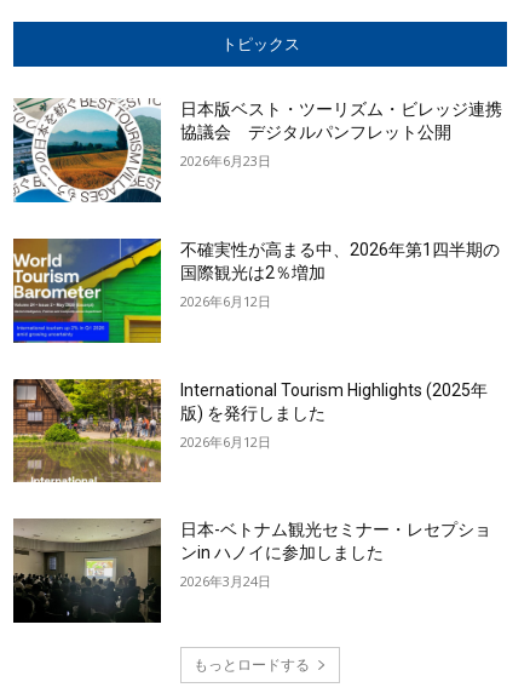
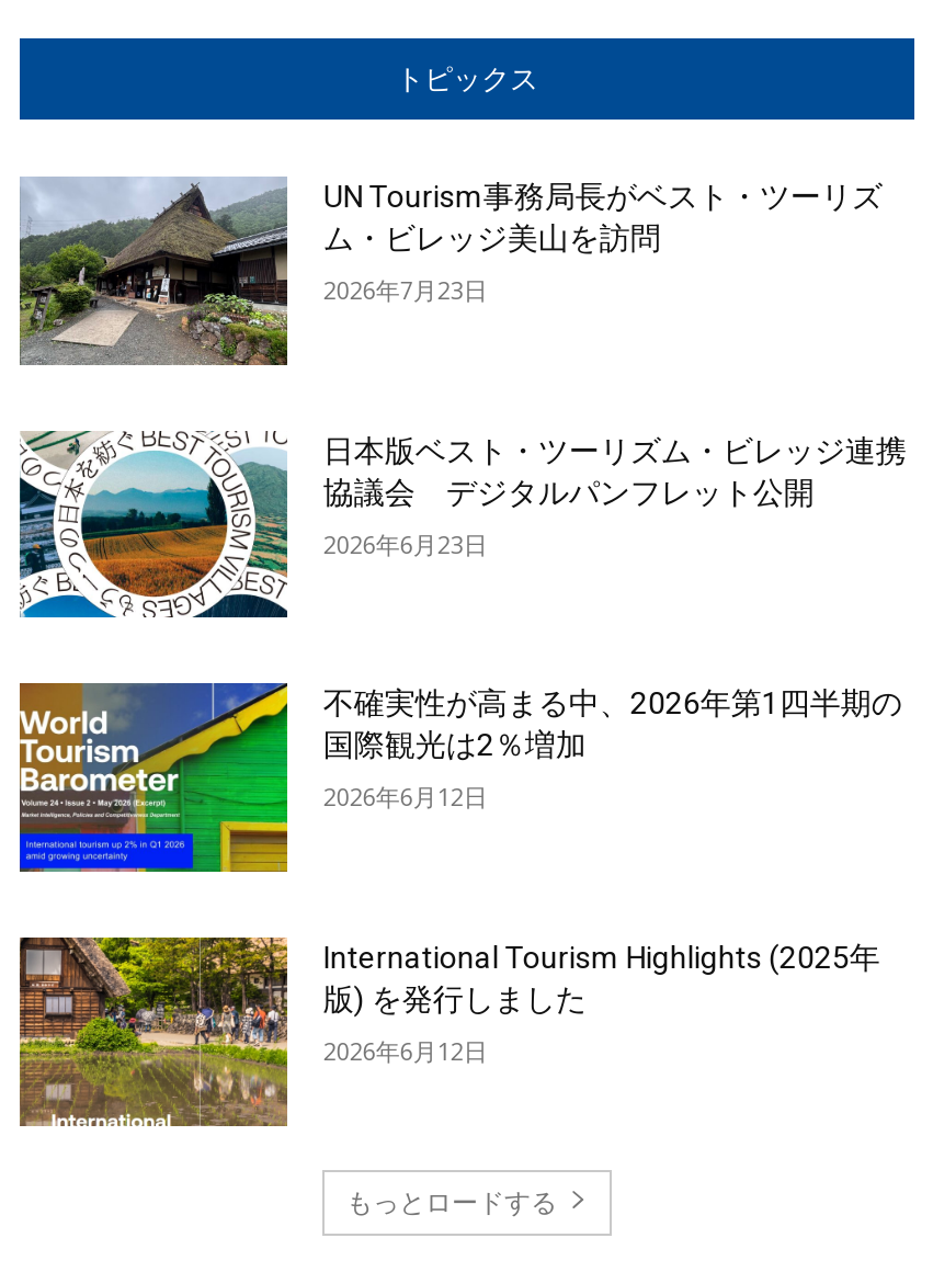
none -> [20,175,882,366] [image] | UN Tourism事務局長がベスト・ツーリズ | ム・ビレッジ美山を訪問 | 2026年7月23日
moved [11,96,503,450] -> [15,425,906,1067]: [image] | 日本版ベスト・ツーリズム・ビレッジ連携 | 協議会 デジタルパンフレット公開 | ... | 版) を発行しました | 2026年6月12日
[12,518,492,624] [image] | 日本-ベトナム観光セミナー・レセプショ | ンin ハノイに参加しました | 2026年3月24日 -> none

